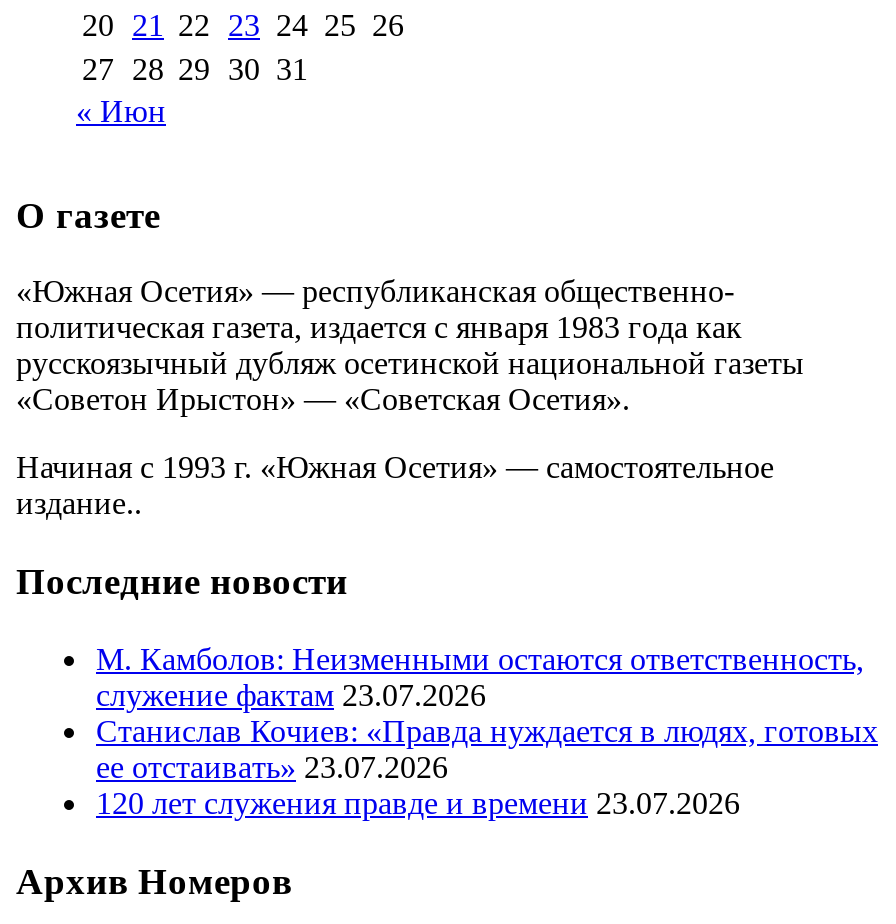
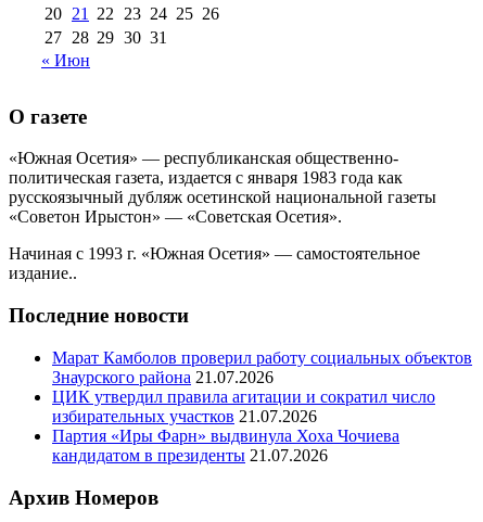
[96,642,878,820] М. Камболов: Неизменными остаются ответственность, | служение фактам 23.07.2026 | Станислав Кочиев: «Правда нуждается в людях, готовых | ее отстаивать» 23.07.2026 | 120 лет служения правде и времени 23.07.2026 -> [52,348,472,464] Марат Камболов проверил работу социальных объектов | Знаурского района 21.07.2026 | ЦИК утвердил правила агитации и сократил число | избирательных участков 21.07.2026 | Партия «Иры Фарн» выдвинула Хоха Чочиева | кандидатом в президенты 21.07.2026

